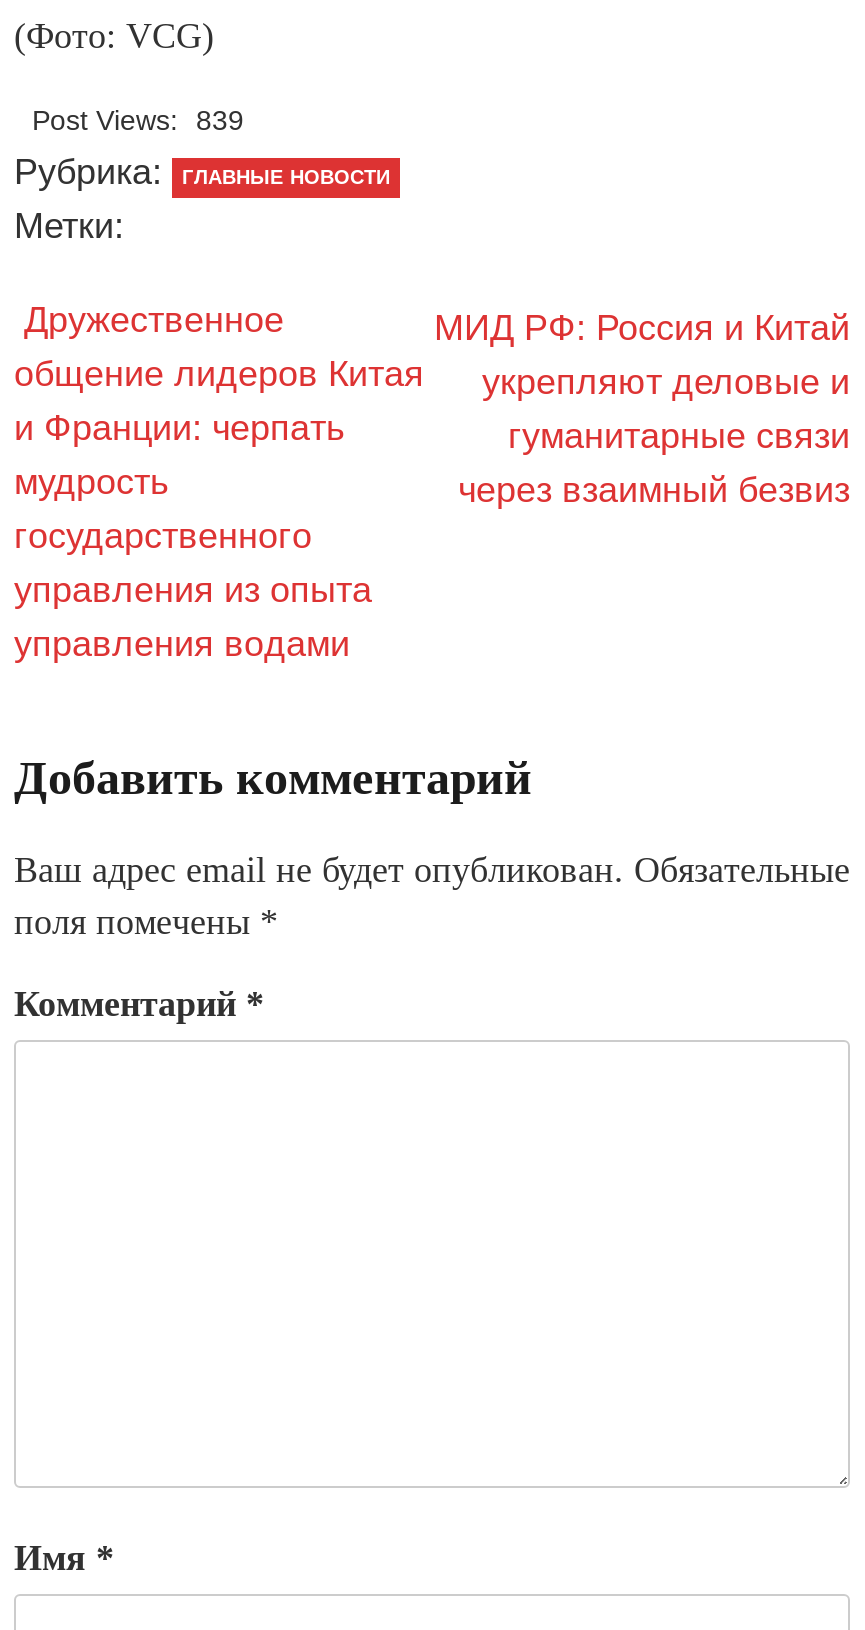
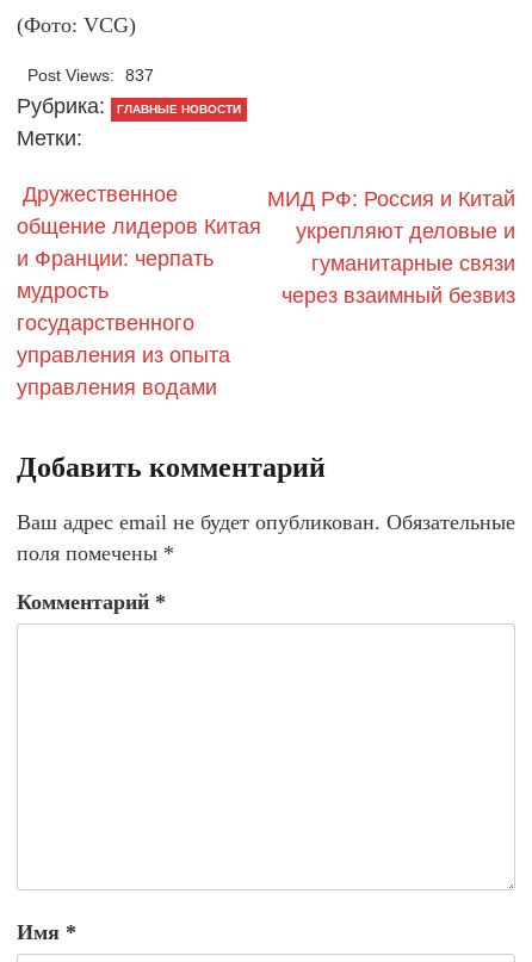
[32,105,244,137] Post Views: 839 -> [27,66,154,85] Post Views: 837

